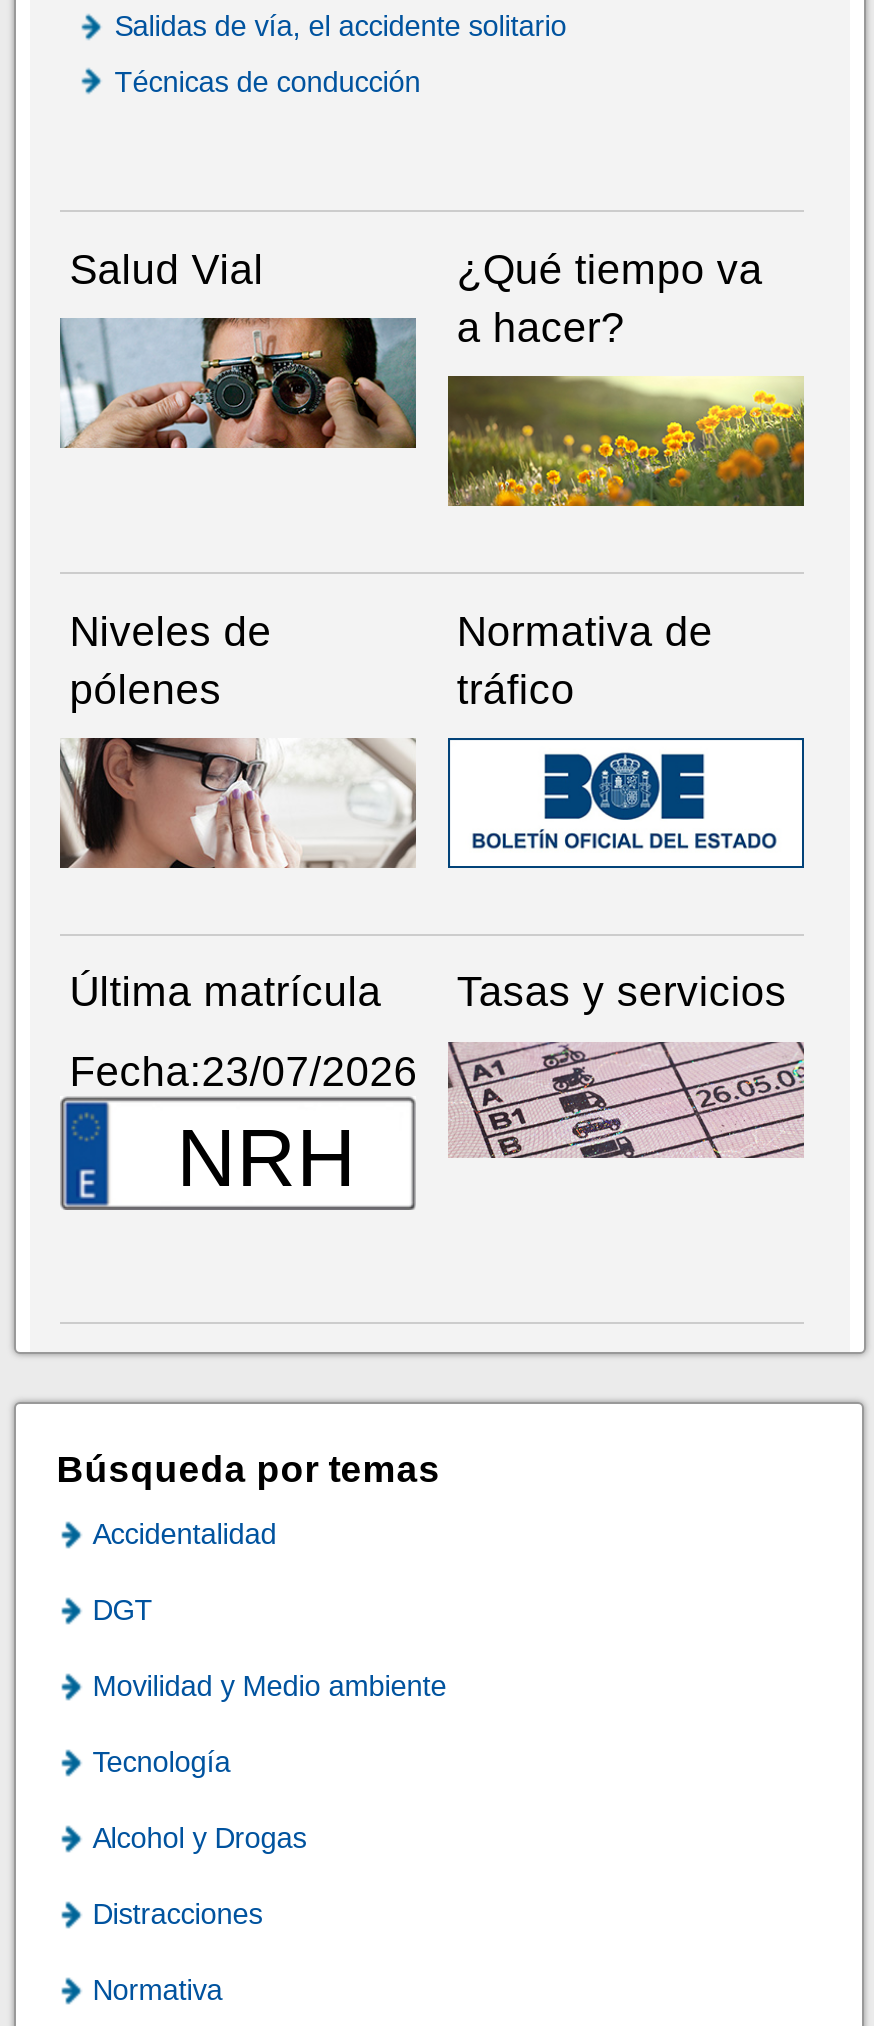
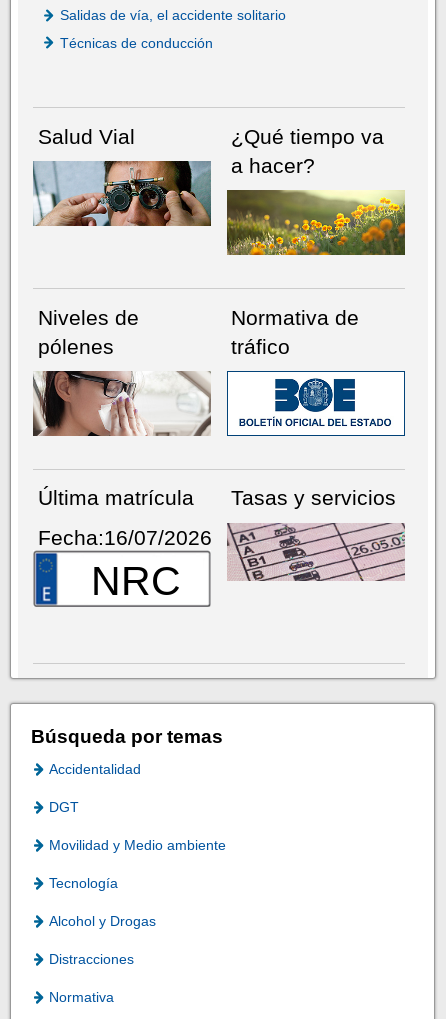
[69,1048,417,1204] Fecha:23/07/2026 | NRH -> [38,526,212,604] Fecha:16/07/2026 | NRC

